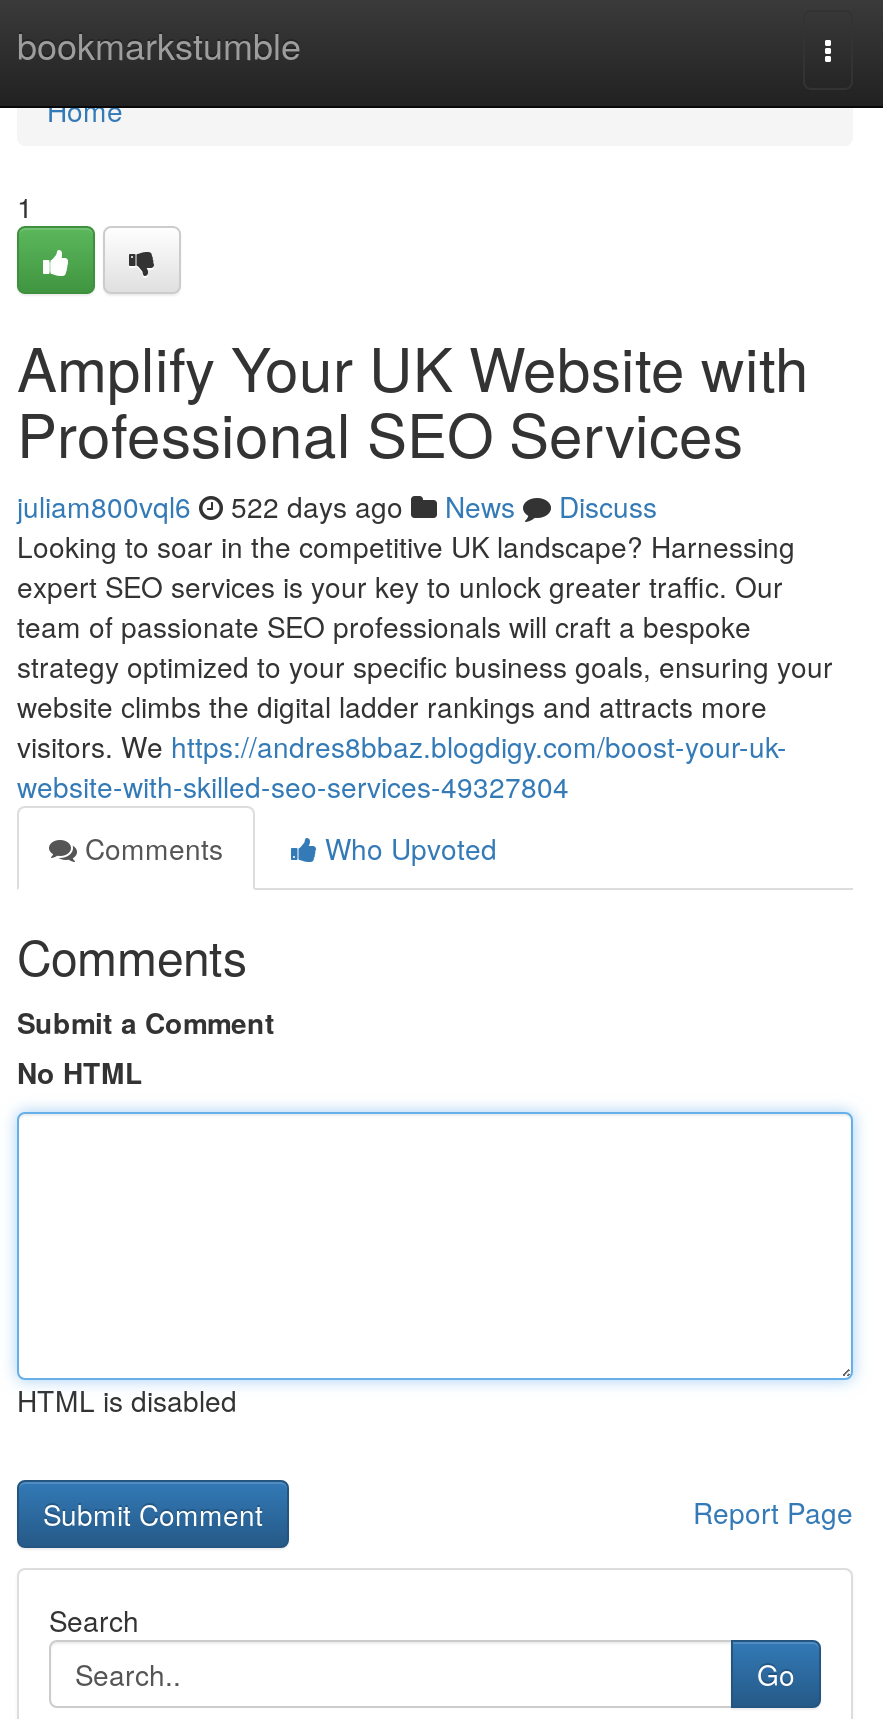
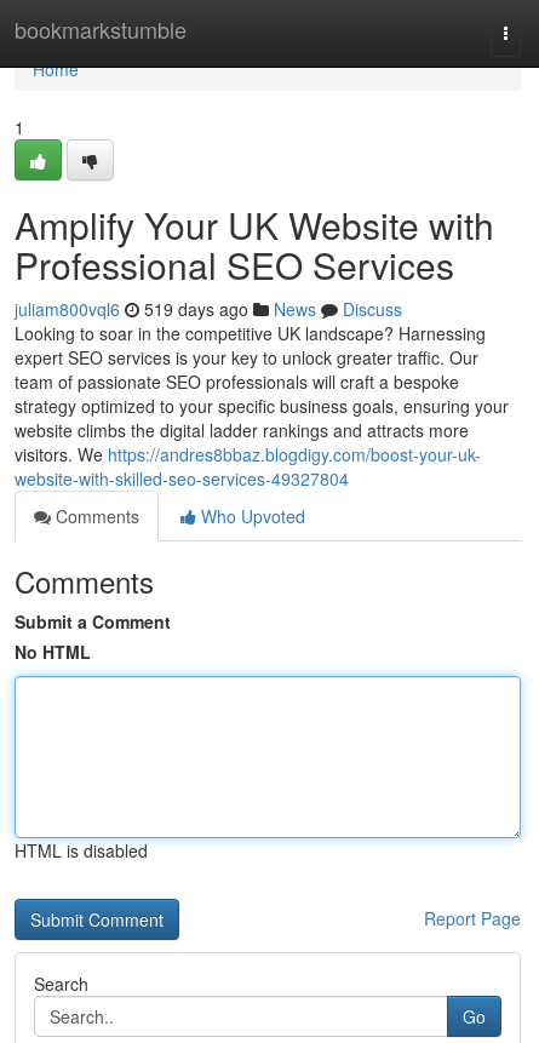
[17,486,657,526] juliam800vql6 522 days ago News Discuss -> [15,297,402,321] juliam800vql6 519 days ago News Discuss

